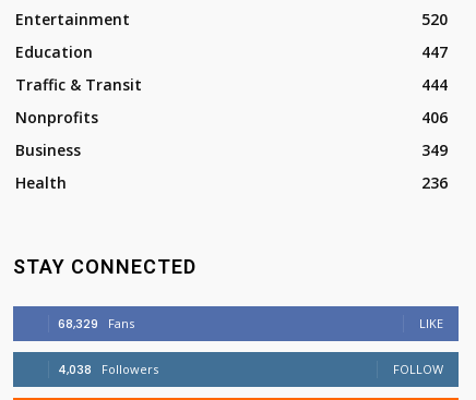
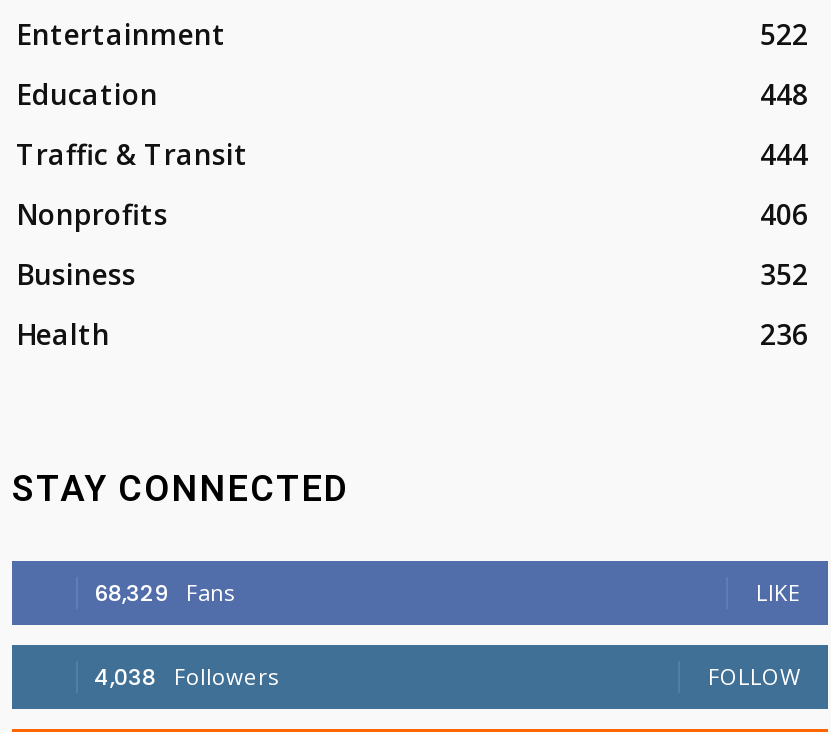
[421,9,448,30] 520 -> [760,15,808,53] 522
[421,42,448,62] 447 -> [760,75,808,113] 448
[421,140,448,160] 349 -> [760,255,808,293] 352

